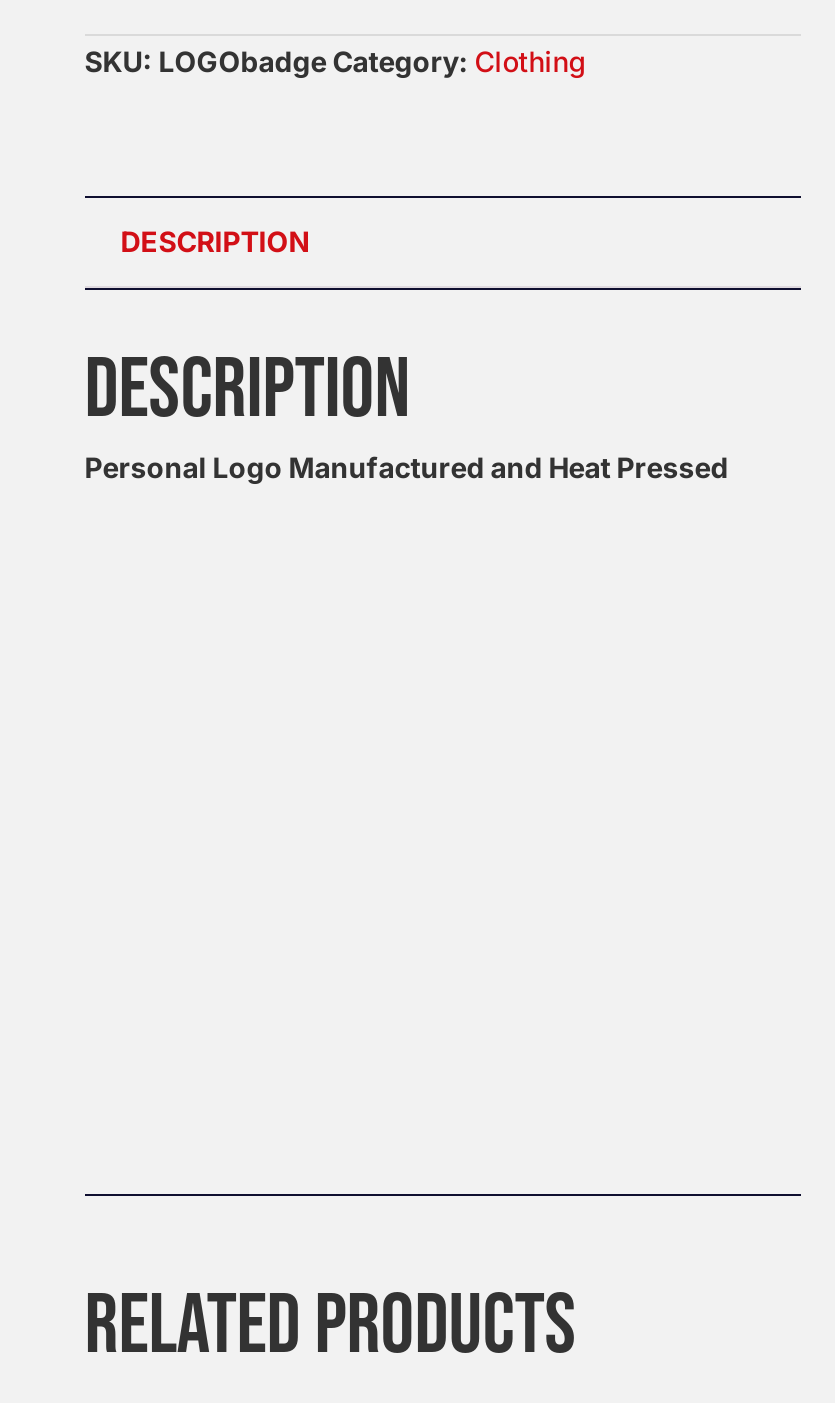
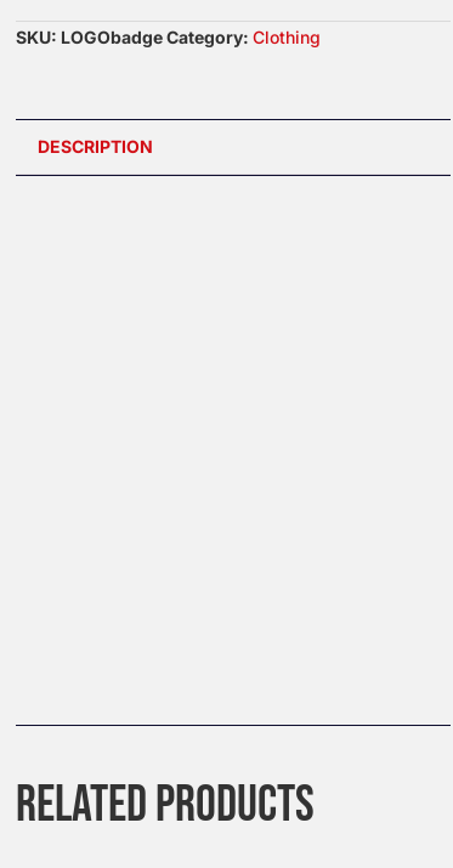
[85,341,729,485] DESCRIPTION | Personal Logo Manufactured and Heat Pressed -> none

